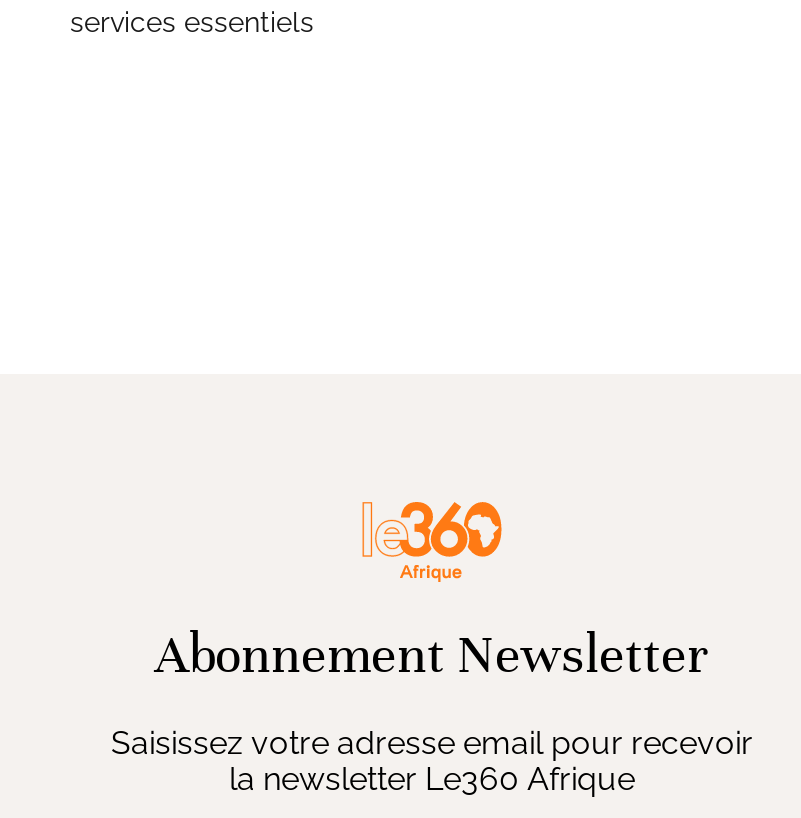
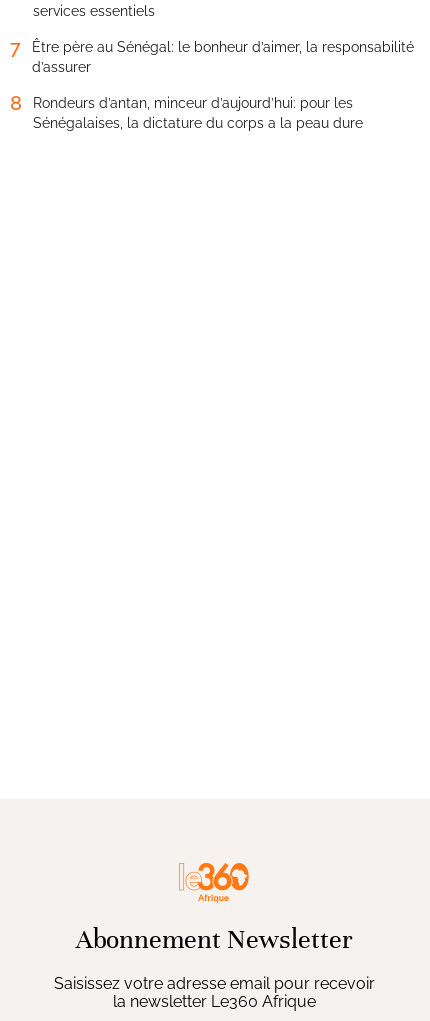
none -> [10,35,414,131] 7 | Être père au Sénégal: le bonheur d’aimer, la responsabilité | d’assurer | 8 | Rondeurs d’antan, minceur d’aujourd’hui: pour les | Sénégalaises, la dictature du corps a la peau dure

